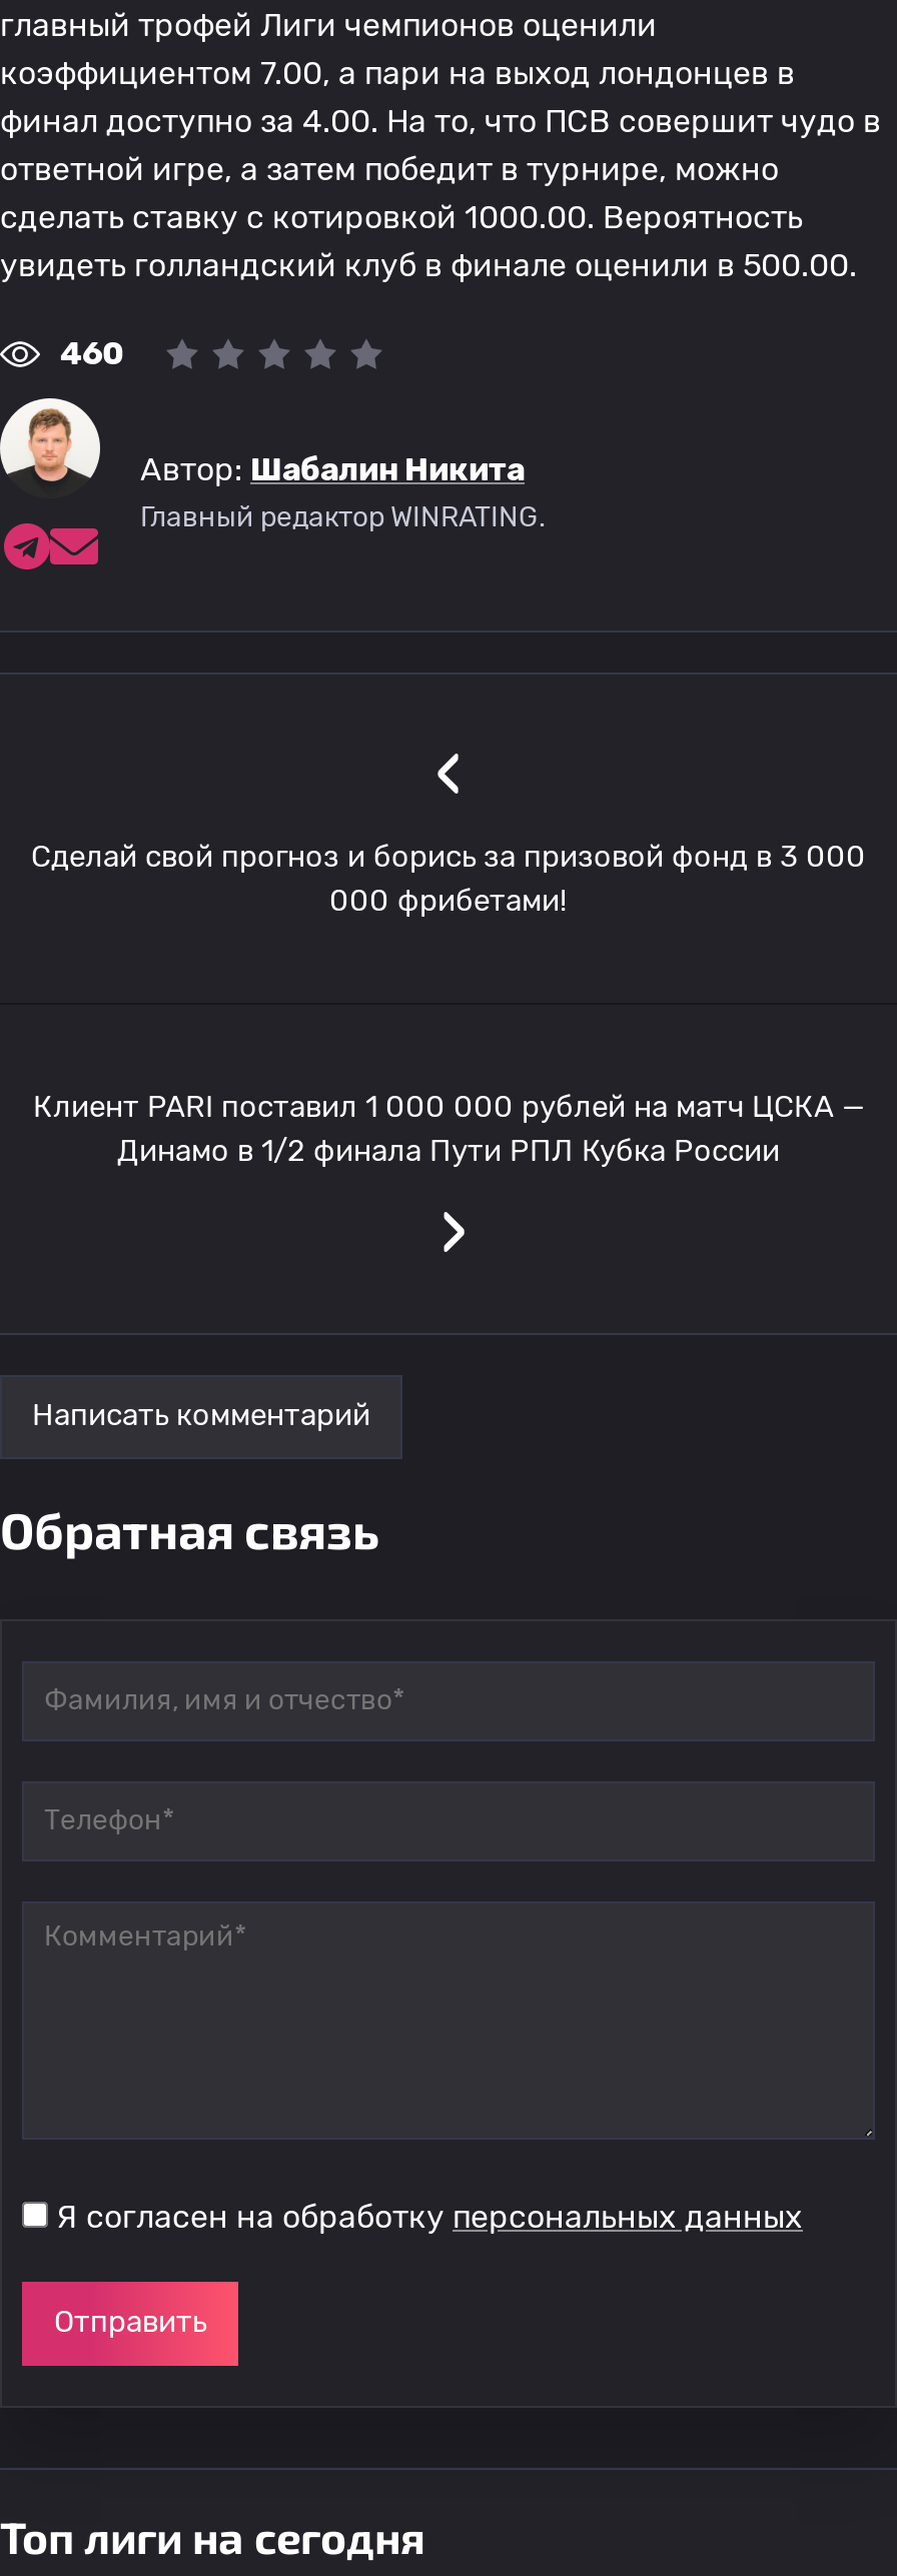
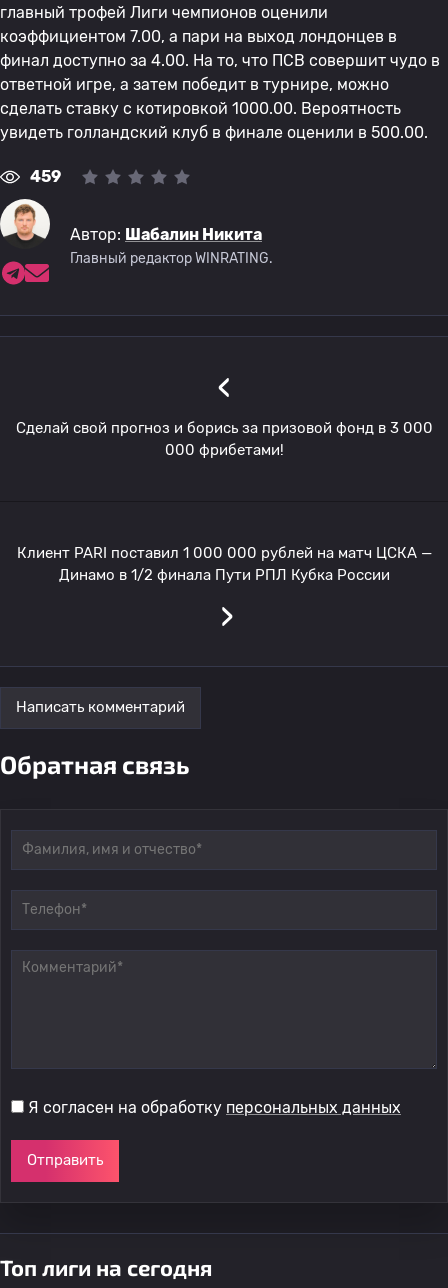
[60,334,124,372] 460 -> [30,167,61,186] 459

